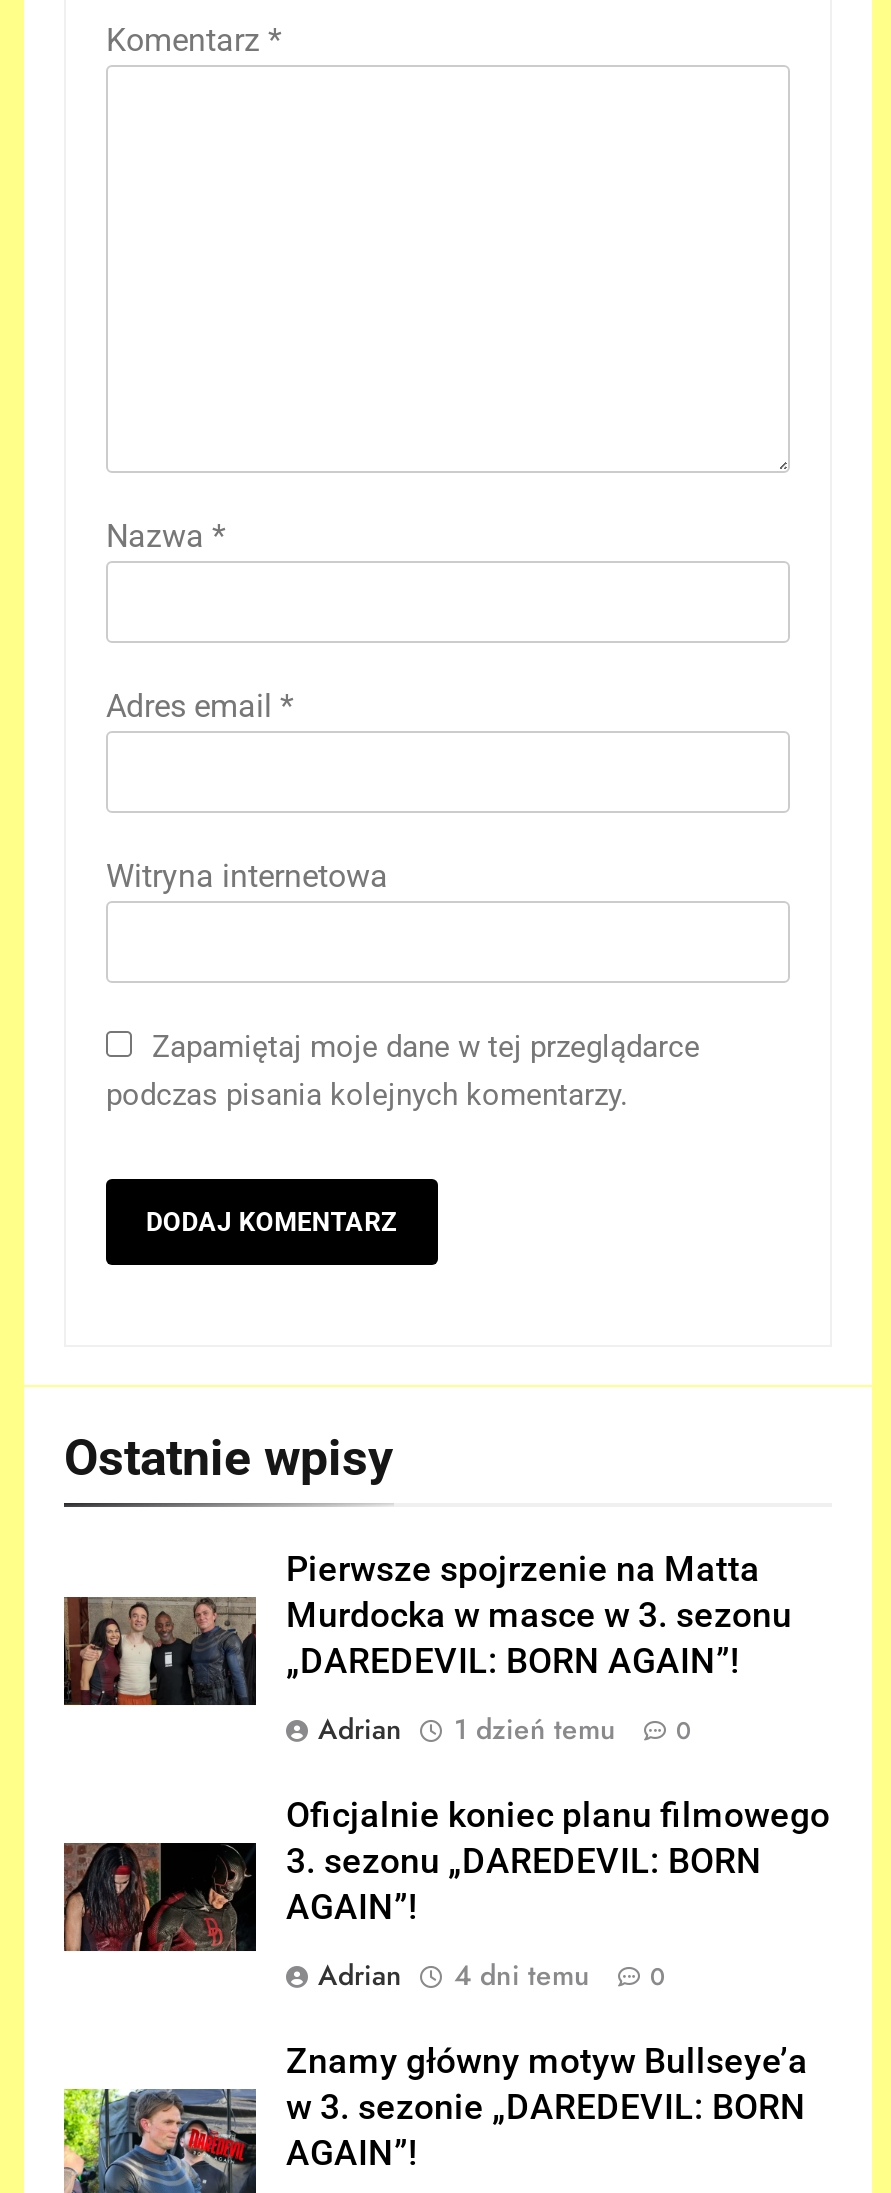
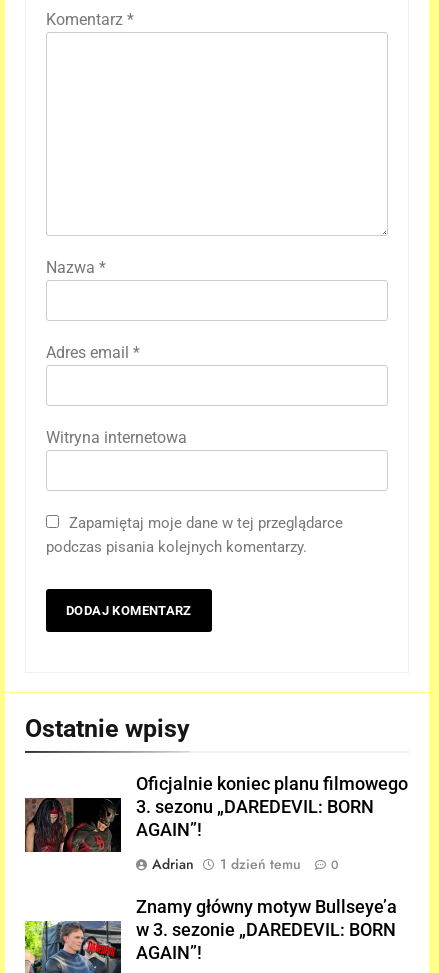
[64,1549,792,1749] [image] | Pierwsze spojrzenie na Matta | Murdocka w masce w 3. sezonu | „DAREDEVIL: BORN AGAIN”! | Adrian | 1 dzień temu | 0 -> none
[318,1955,666,1995] Adrian 4 dni temu 0 -> [152,854,339,874] Adrian 1 dzień temu 0

